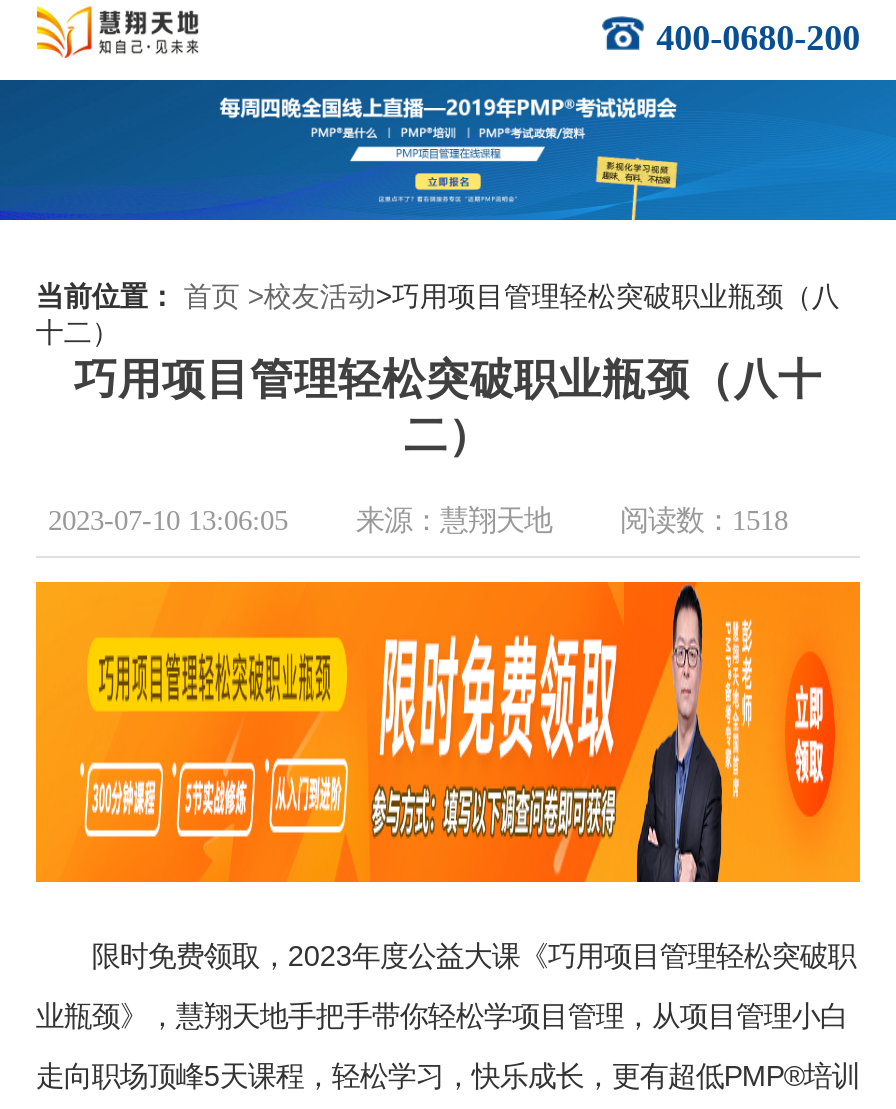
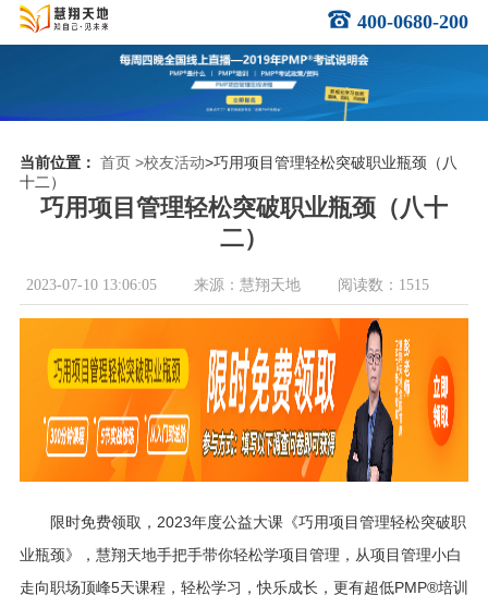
[620,504,788,536] 阅读数：1518 -> [338,275,429,293] 阅读数：1515

